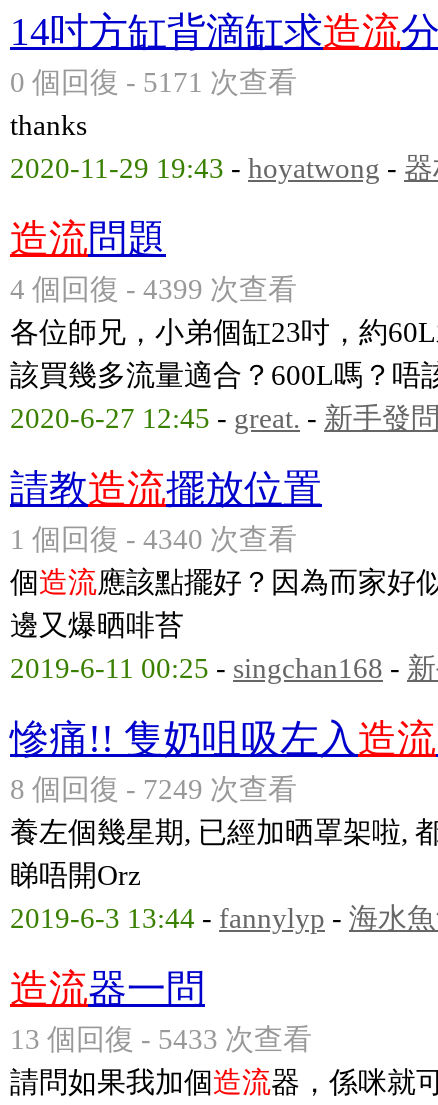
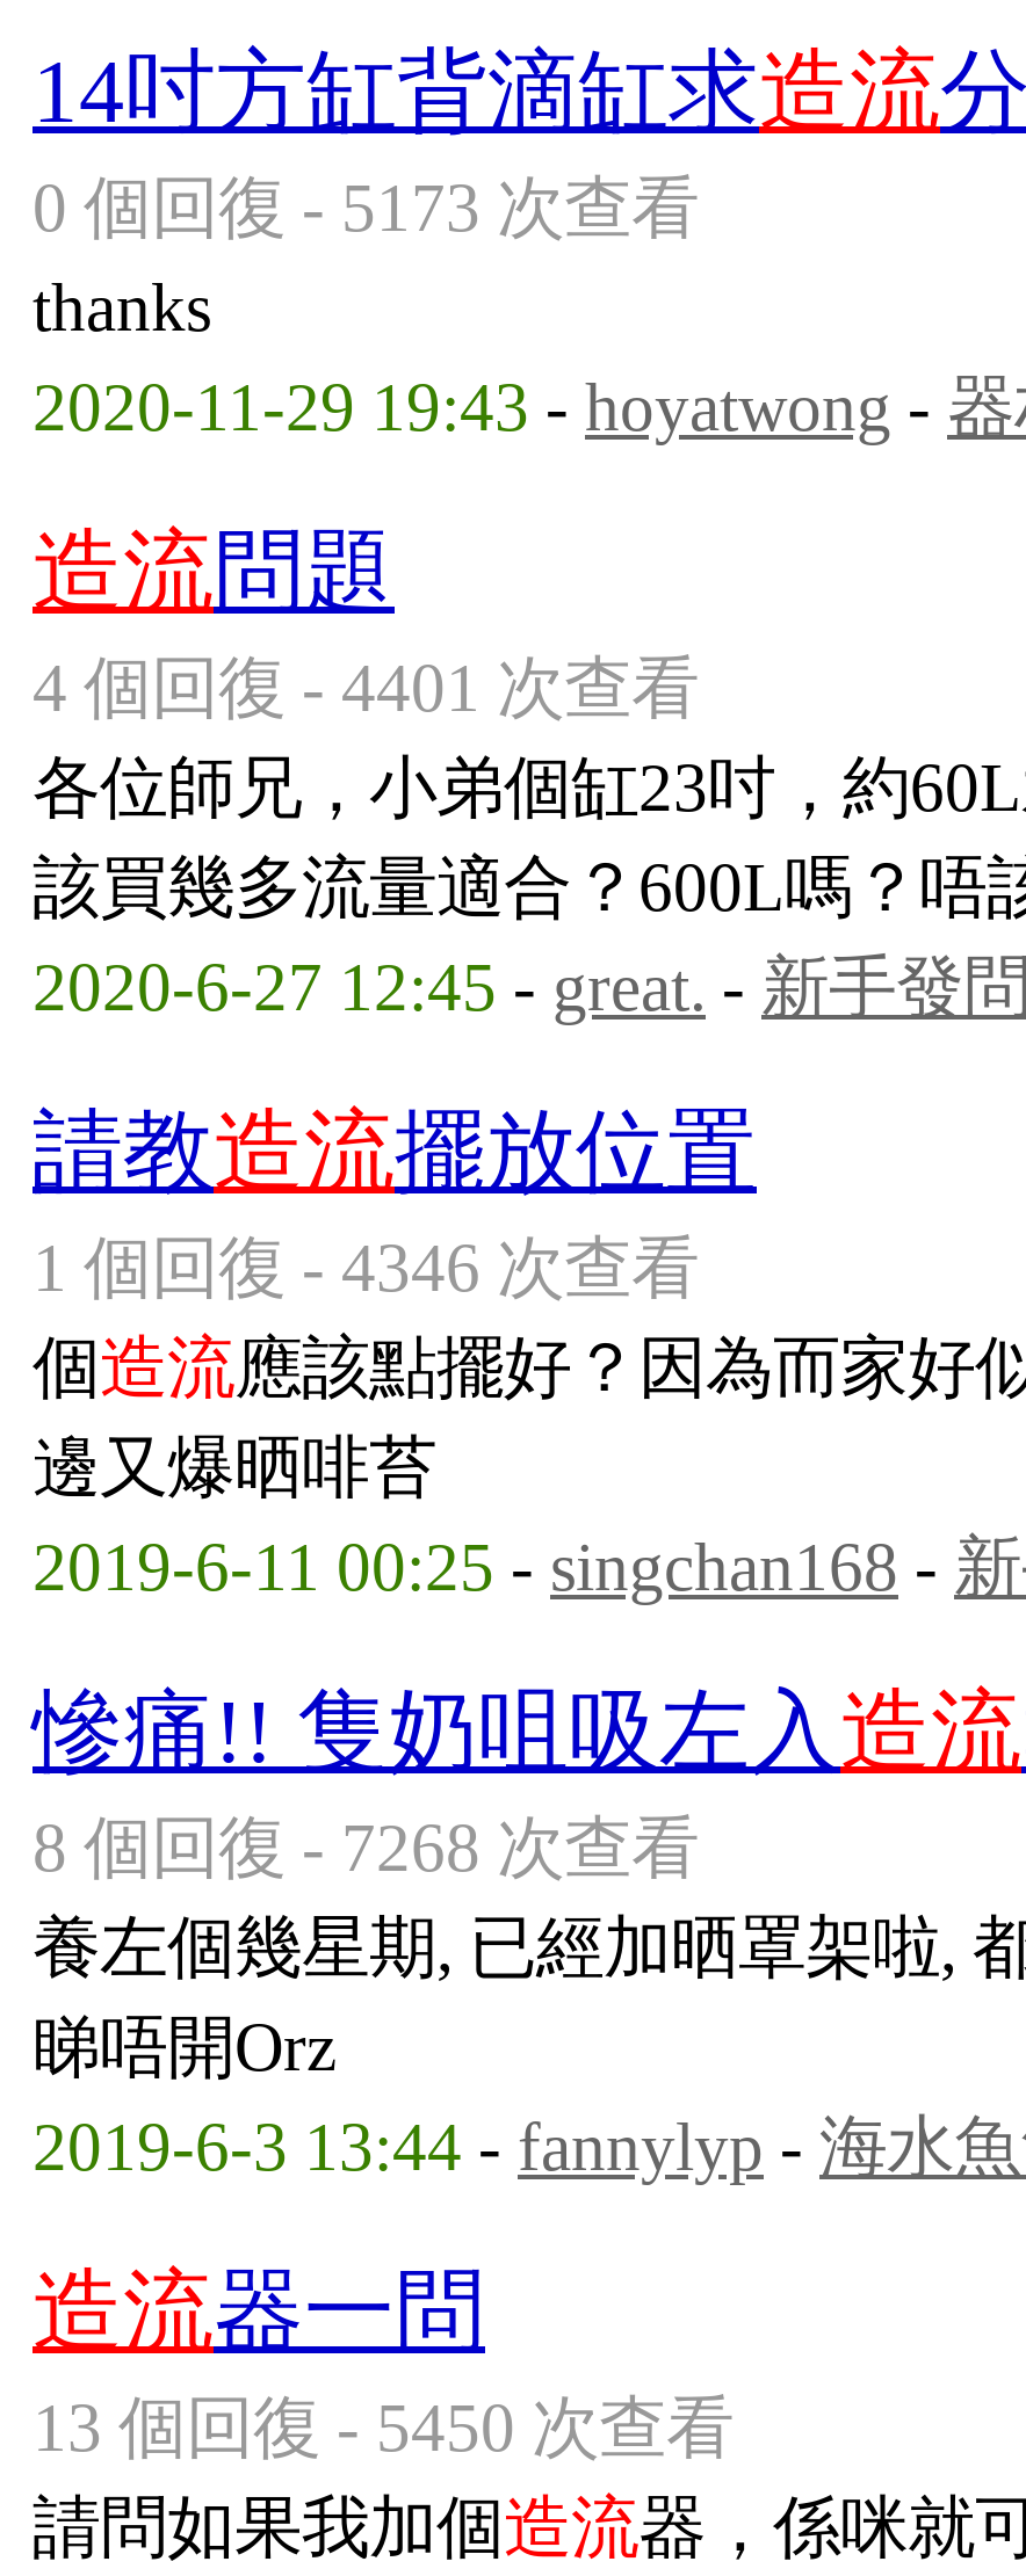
[10,66,297,98] 0 個回復 - 5171 次查看 -> [32,170,699,245] 0 個回復 - 5173 次查看
[10,273,297,305] 4 個回復 - 4399 次查看 -> [32,651,699,725] 4 個回復 - 4401 次查看
[10,523,297,555] 1 個回復 - 4340 次查看 -> [32,1231,699,1305] 1 個回復 - 4346 次查看
[10,773,297,805] 8 個回復 - 7249 次查看 -> [32,1811,699,1885] 8 個回復 - 7268 次查看
[10,1023,312,1055] 13 個回復 - 5433 次查看 -> [32,2390,734,2465] 13 個回復 - 5450 次查看

